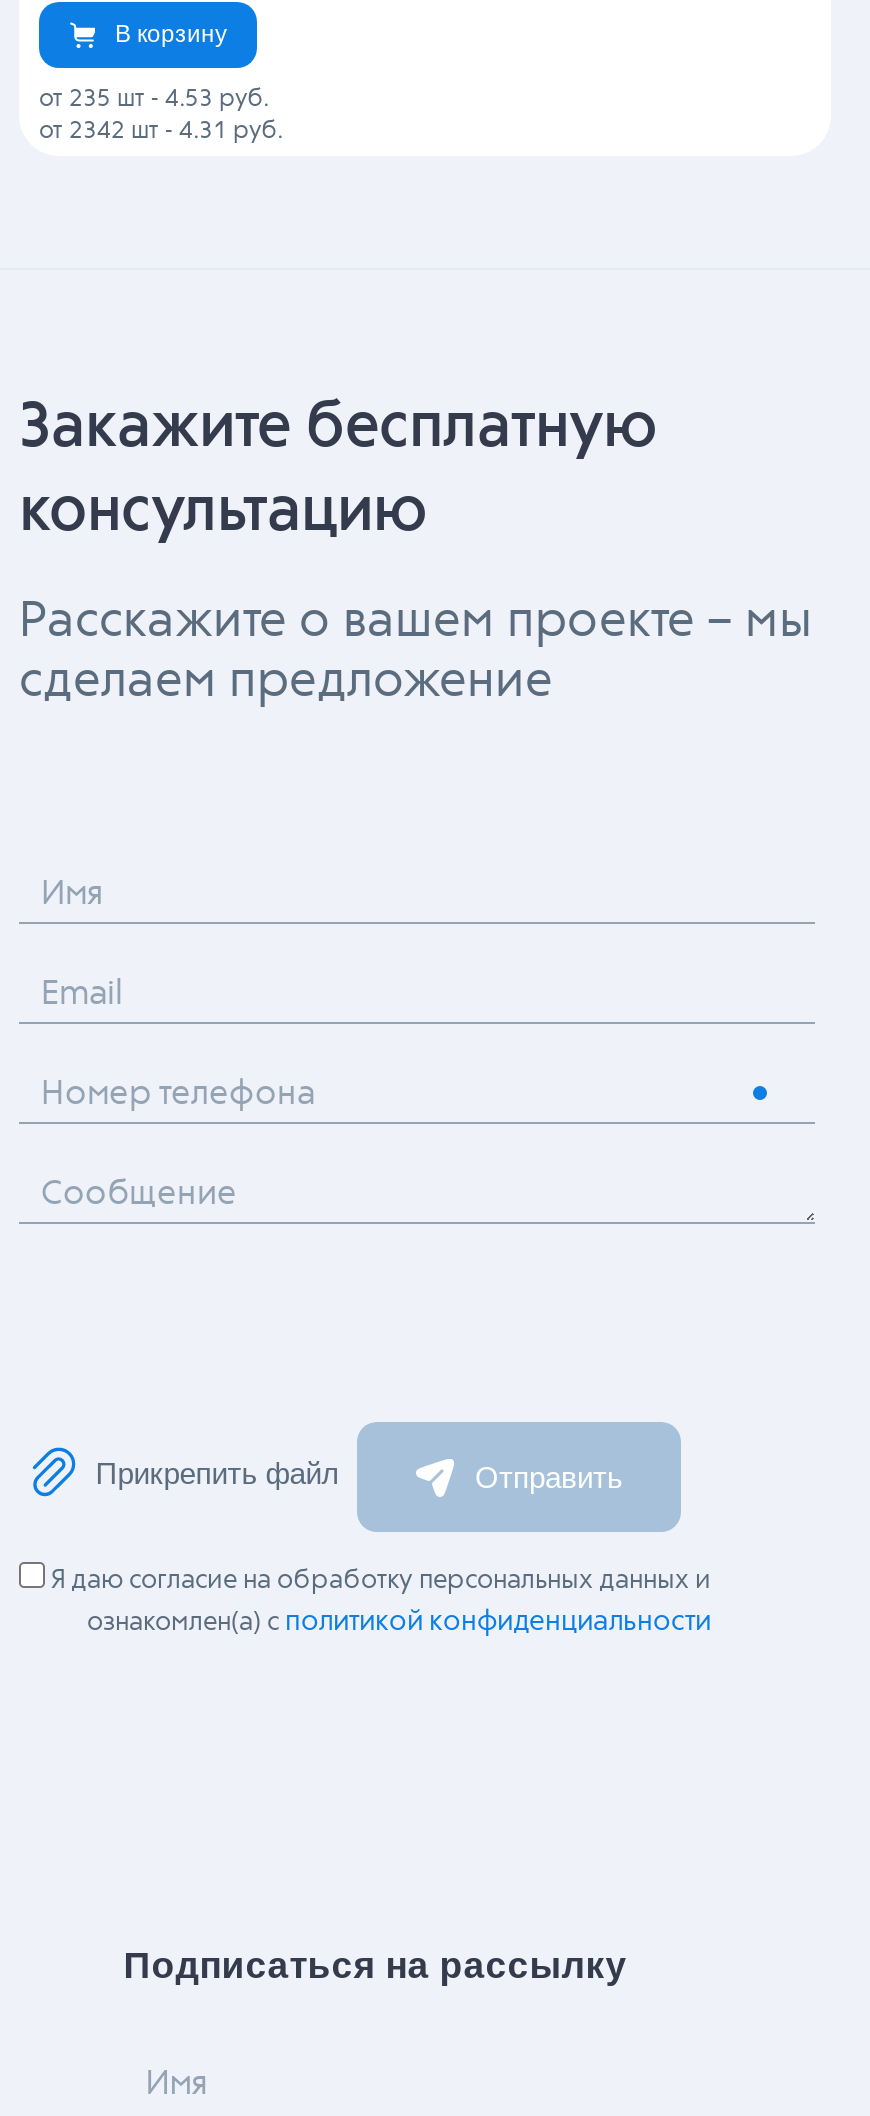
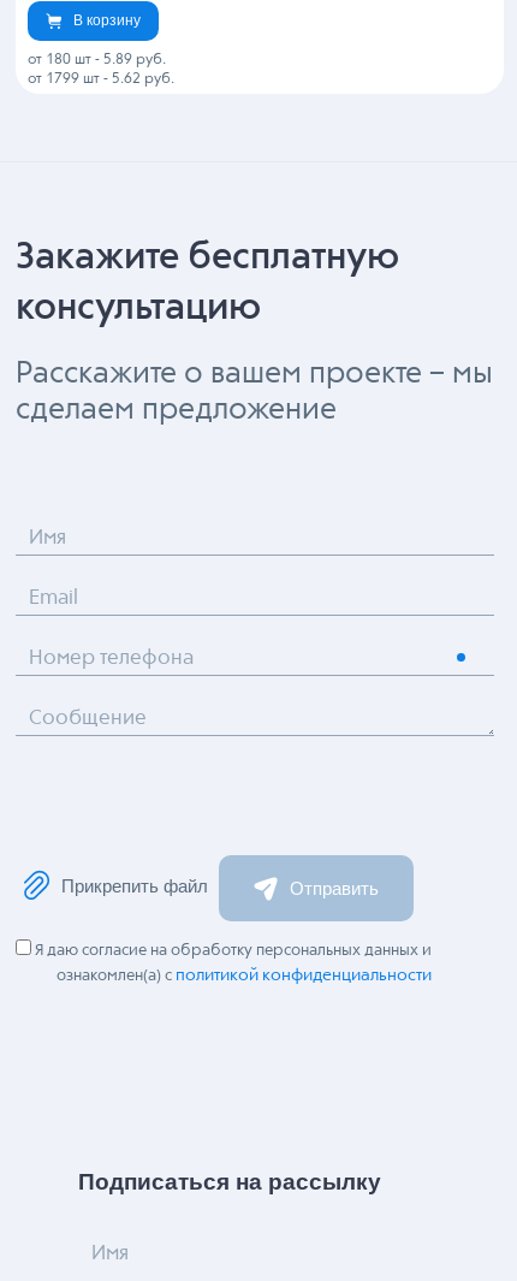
[39,88,269,112] от 235 шт - 4.53 руб. -> [28,53,166,67] от 180 шт - 5.89 руб.
[39,120,283,144] от 2342 шт - 4.31 руб. -> [28,72,174,86] от 1799 шт - 5.62 руб.

